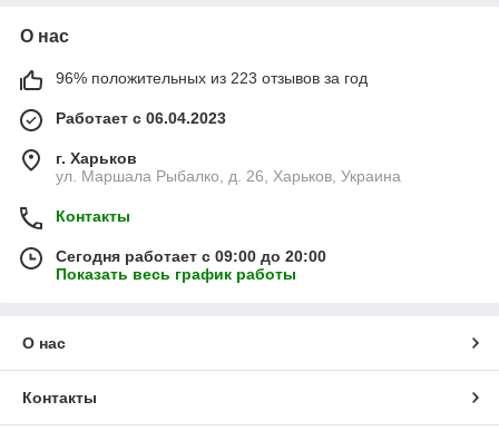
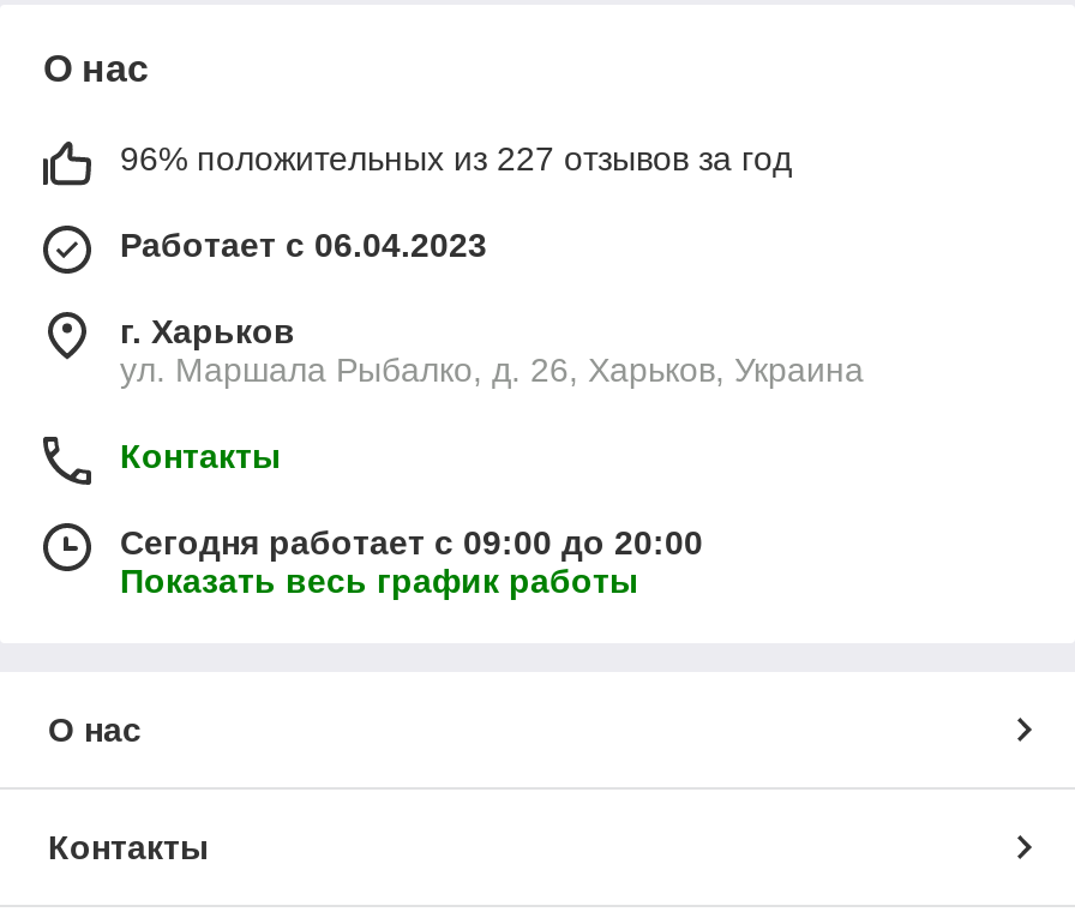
[56,69,368,87] 96% положительных из 223 отзывов за год -> [120,140,792,179] 96% положительных из 227 отзывов за год

